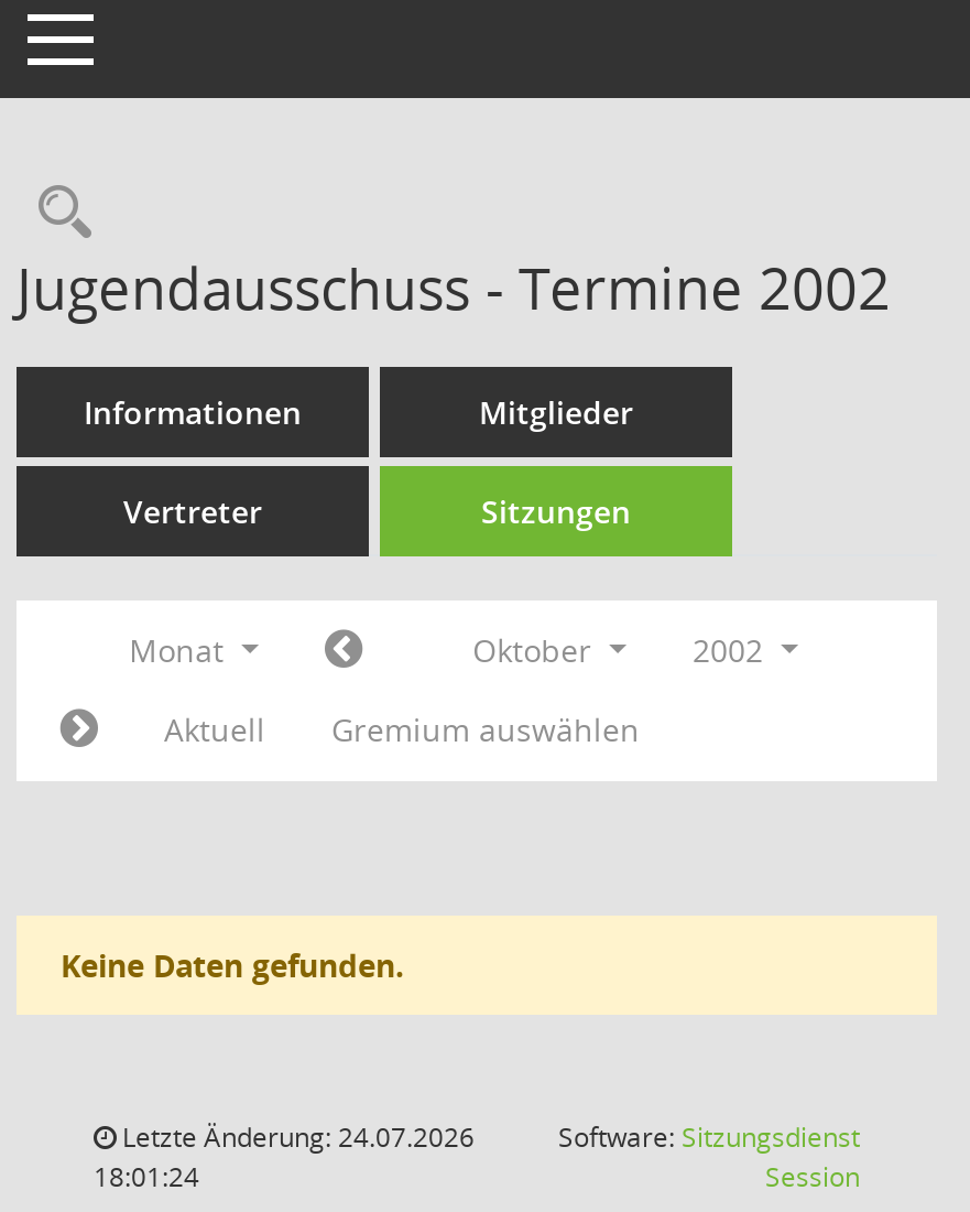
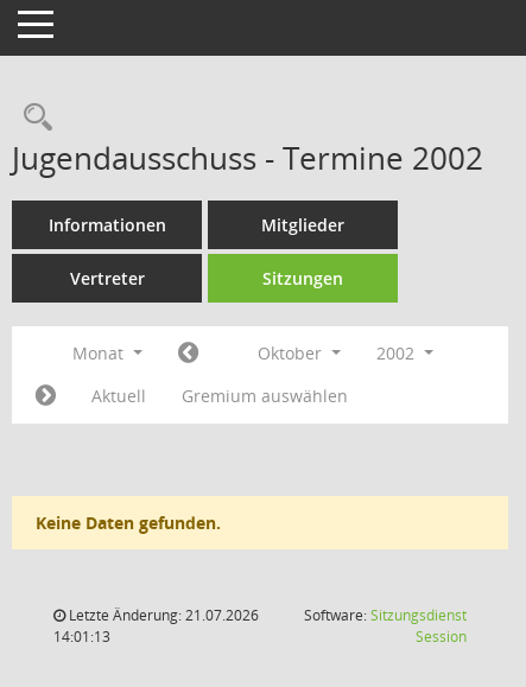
[116,1118,475,1156] Letzte Änderung: 24.07.2026 -> [65,605,259,625] Letzte Änderung: 21.07.2026
[94,1158,199,1195] 18:01:24 -> [53,626,110,647] 14:01:13

